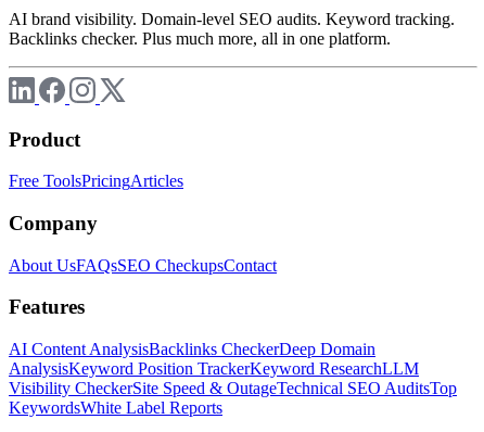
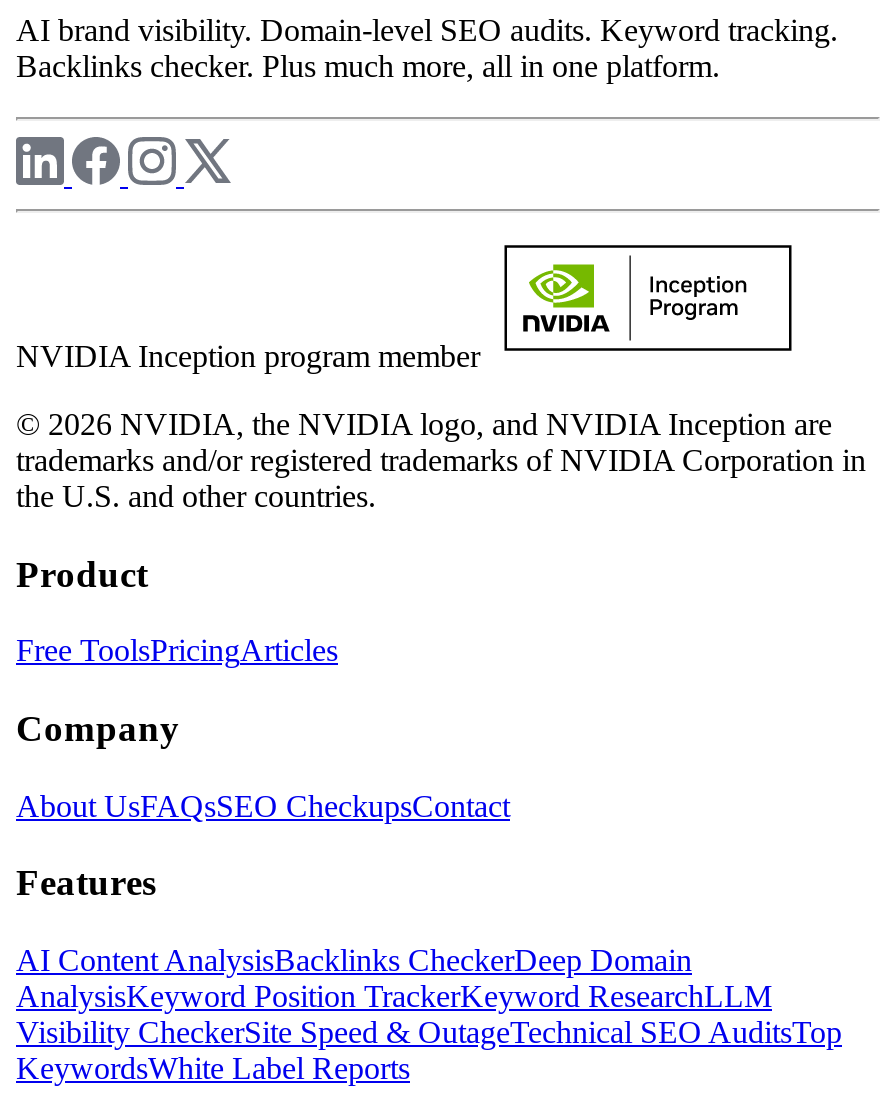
none -> [16,243,866,513] [image] | NVIDIA Inception program member | © 2026 NVIDIA, the NVIDIA logo, and NVIDIA Inception are | trademarks and/or registered trademarks of NVIDIA Corporation in | the U.S. and other countries.

